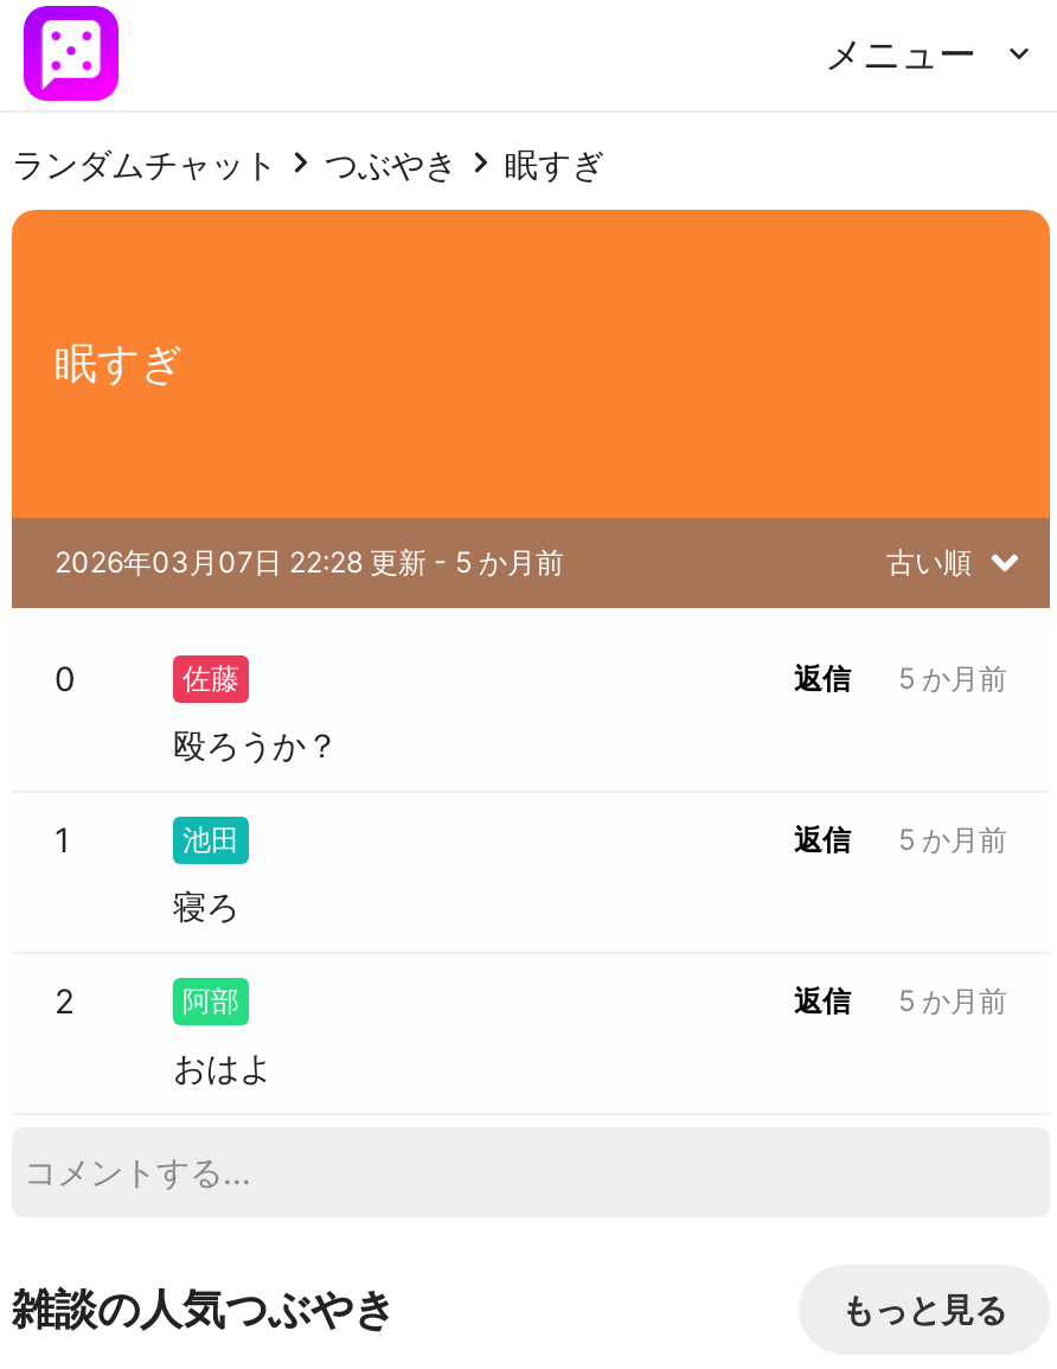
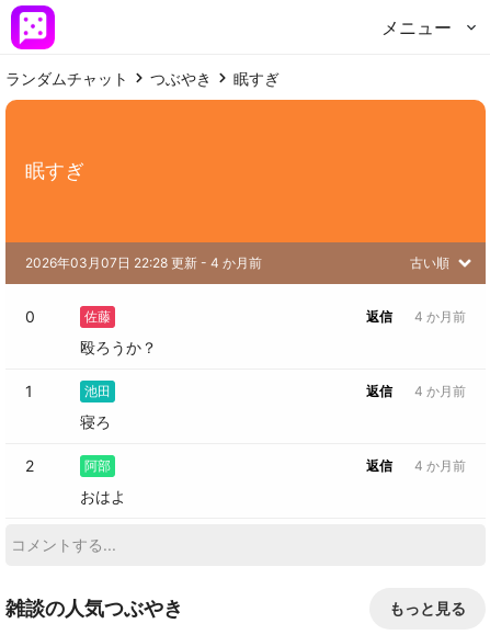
[55,543,564,579] 2026年03月07日 22:28 更新- 5 か月前 -> [25,254,262,271] 2026年03月07日 22:28 更新- 4 か月前
[794,659,1007,695] 返信 5 か月前 -> [366,308,466,324] 返信 4 か月前
[794,821,1007,856] 返信 5 か月前 -> [366,382,466,399] 返信 4 か月前
[794,982,1007,1017] 返信 5 か月前 -> [366,457,466,473] 返信 4 か月前

